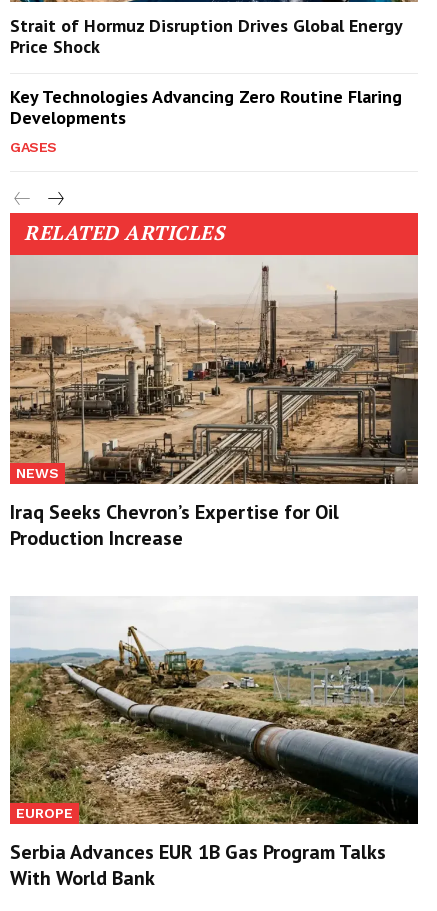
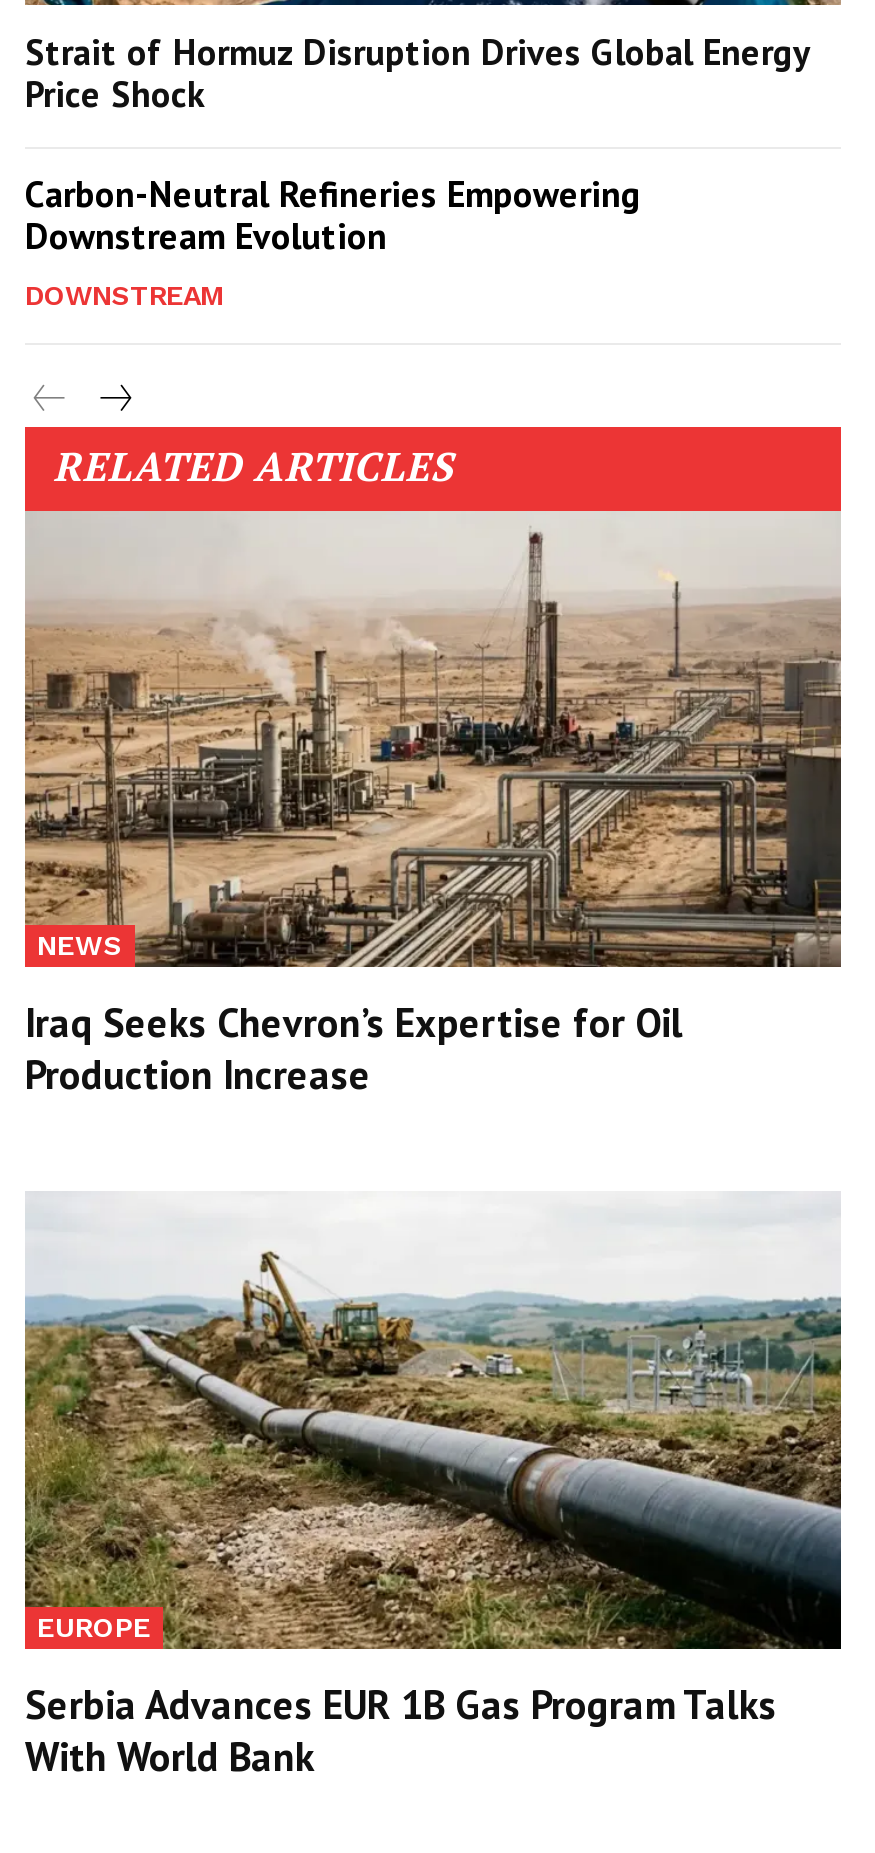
[10,85,402,155] Key Technologies Advancing Zero Routine Flaring | Developments | GASES -> [25,170,641,310] Carbon-Neutral Refineries Empowering | Downstream Evolution | DOWNSTREAM

